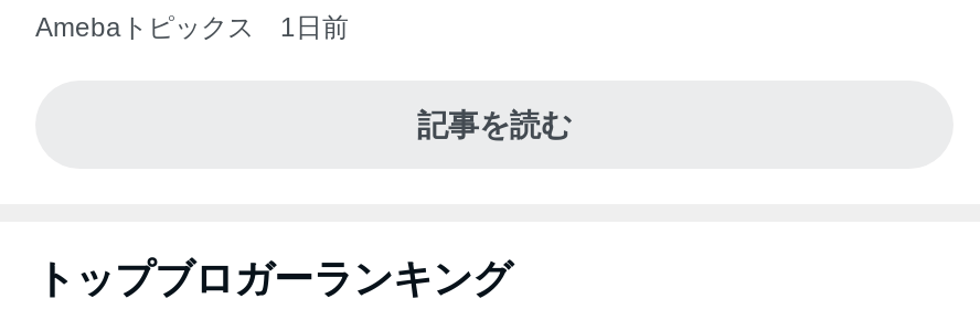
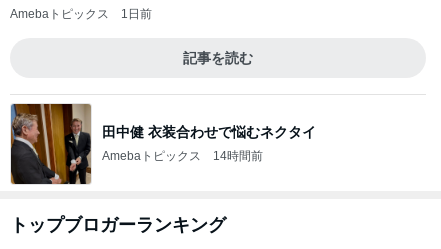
none -> [10,103,316,185] [image] | 田中健 衣装合わせで悩むネクタイ | Amebaトピックス | 14時間前

